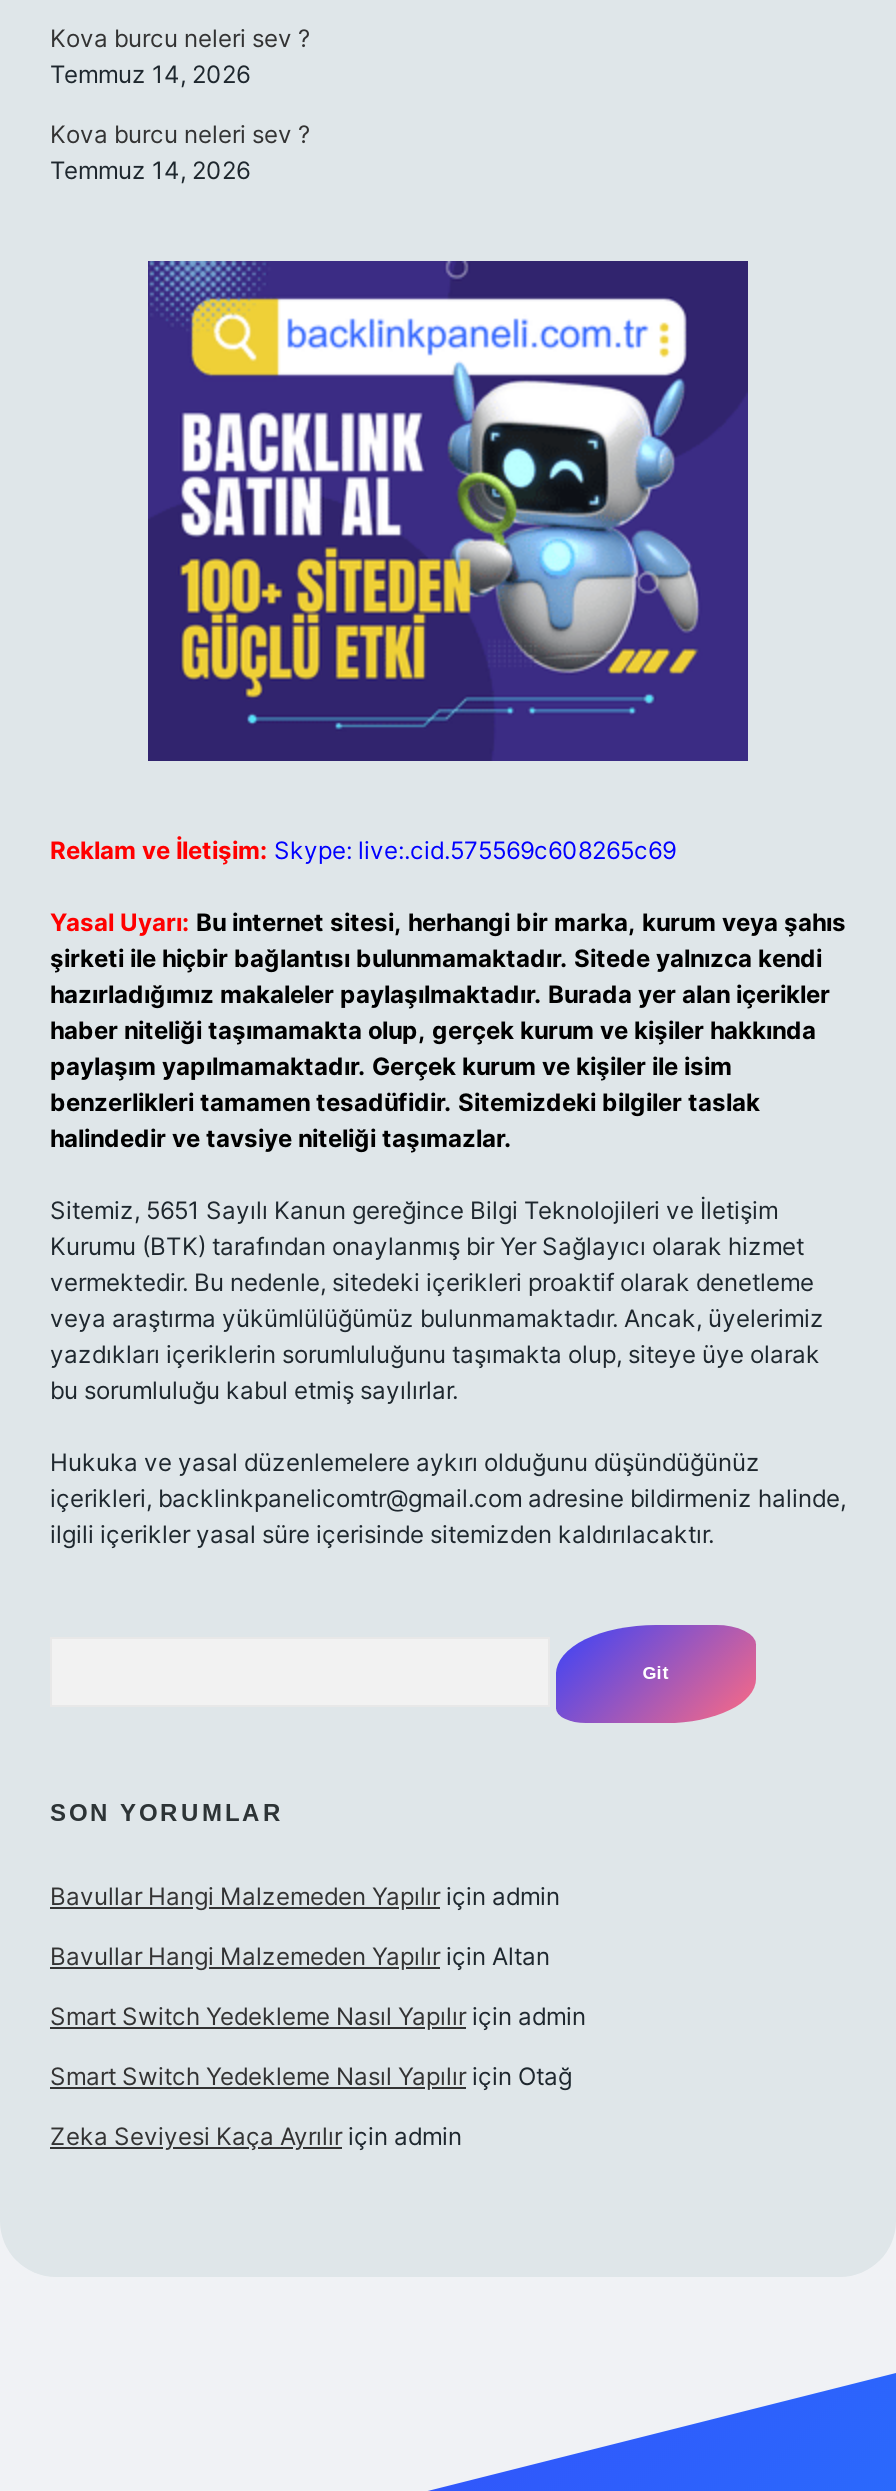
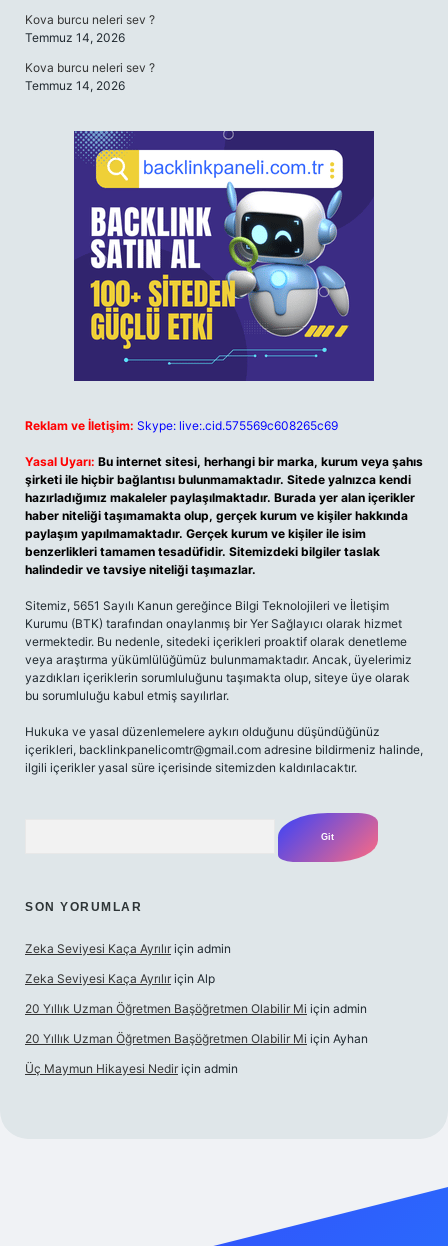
[50,1881,586,2091] Bavullar Hangi Malzemeden Yapılır için admin | Bavullar Hangi Malzemeden Yapılır için Altan | Smart Switch Yedekleme Nasıl Yapılır için admin | Smart Switch Yedekleme Nasıl Yapılır için Otağ -> none
moved [50,2121,462,2151] -> [25,941,231,956]: Zeka Seviyesi Kaça Ayrılır için admin
none -> [25,971,368,1076] Zeka Seviyesi Kaça Ayrılır için Alp | 20 Yıllık Uzman Öğretmen Başöğretmen Olabilir Mi için admin | 20 Yıllık Uzman Öğretmen Başöğretmen Olabilir Mi için Ayhan | Üç Maymun Hikayesi Nedir için admin

